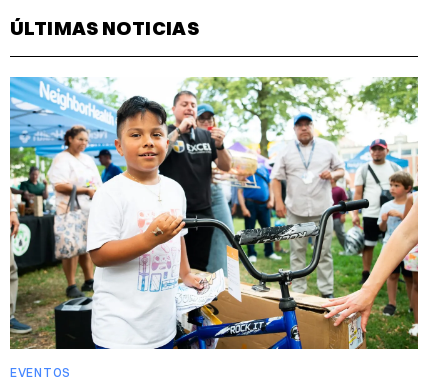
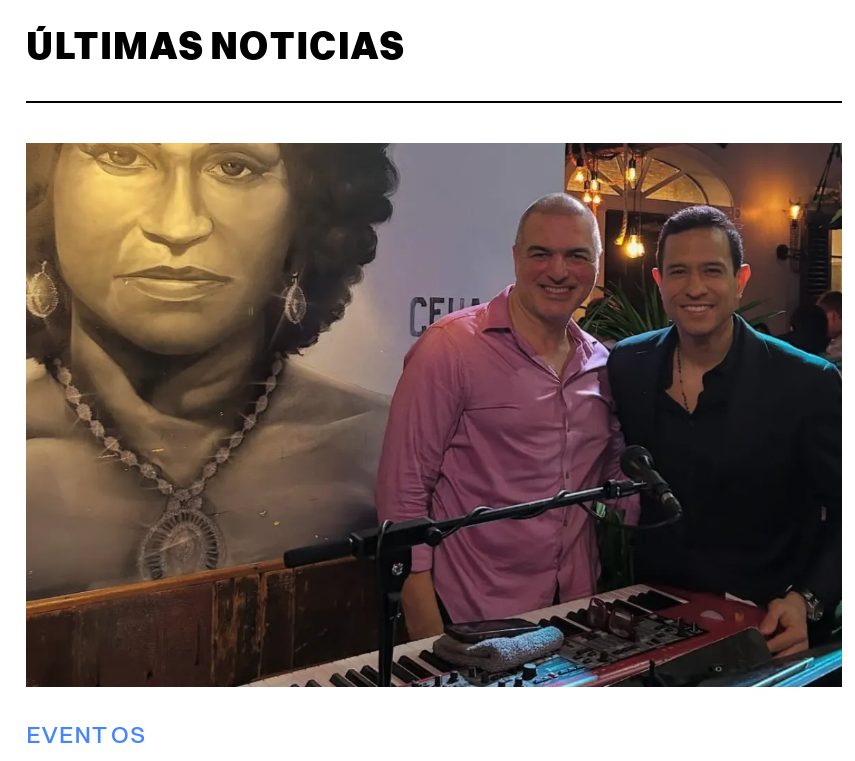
[9,76,419,350] [image] -> [24,141,844,689] [image]

